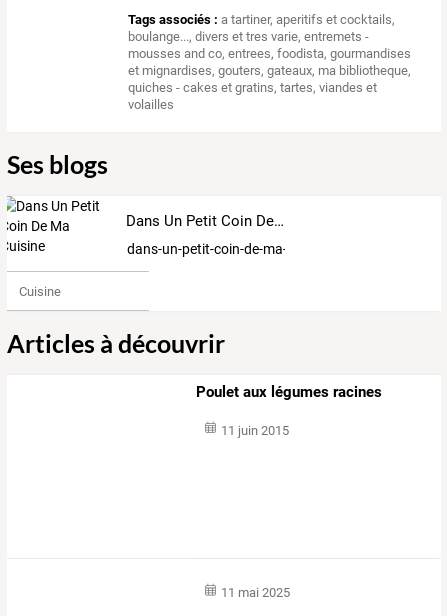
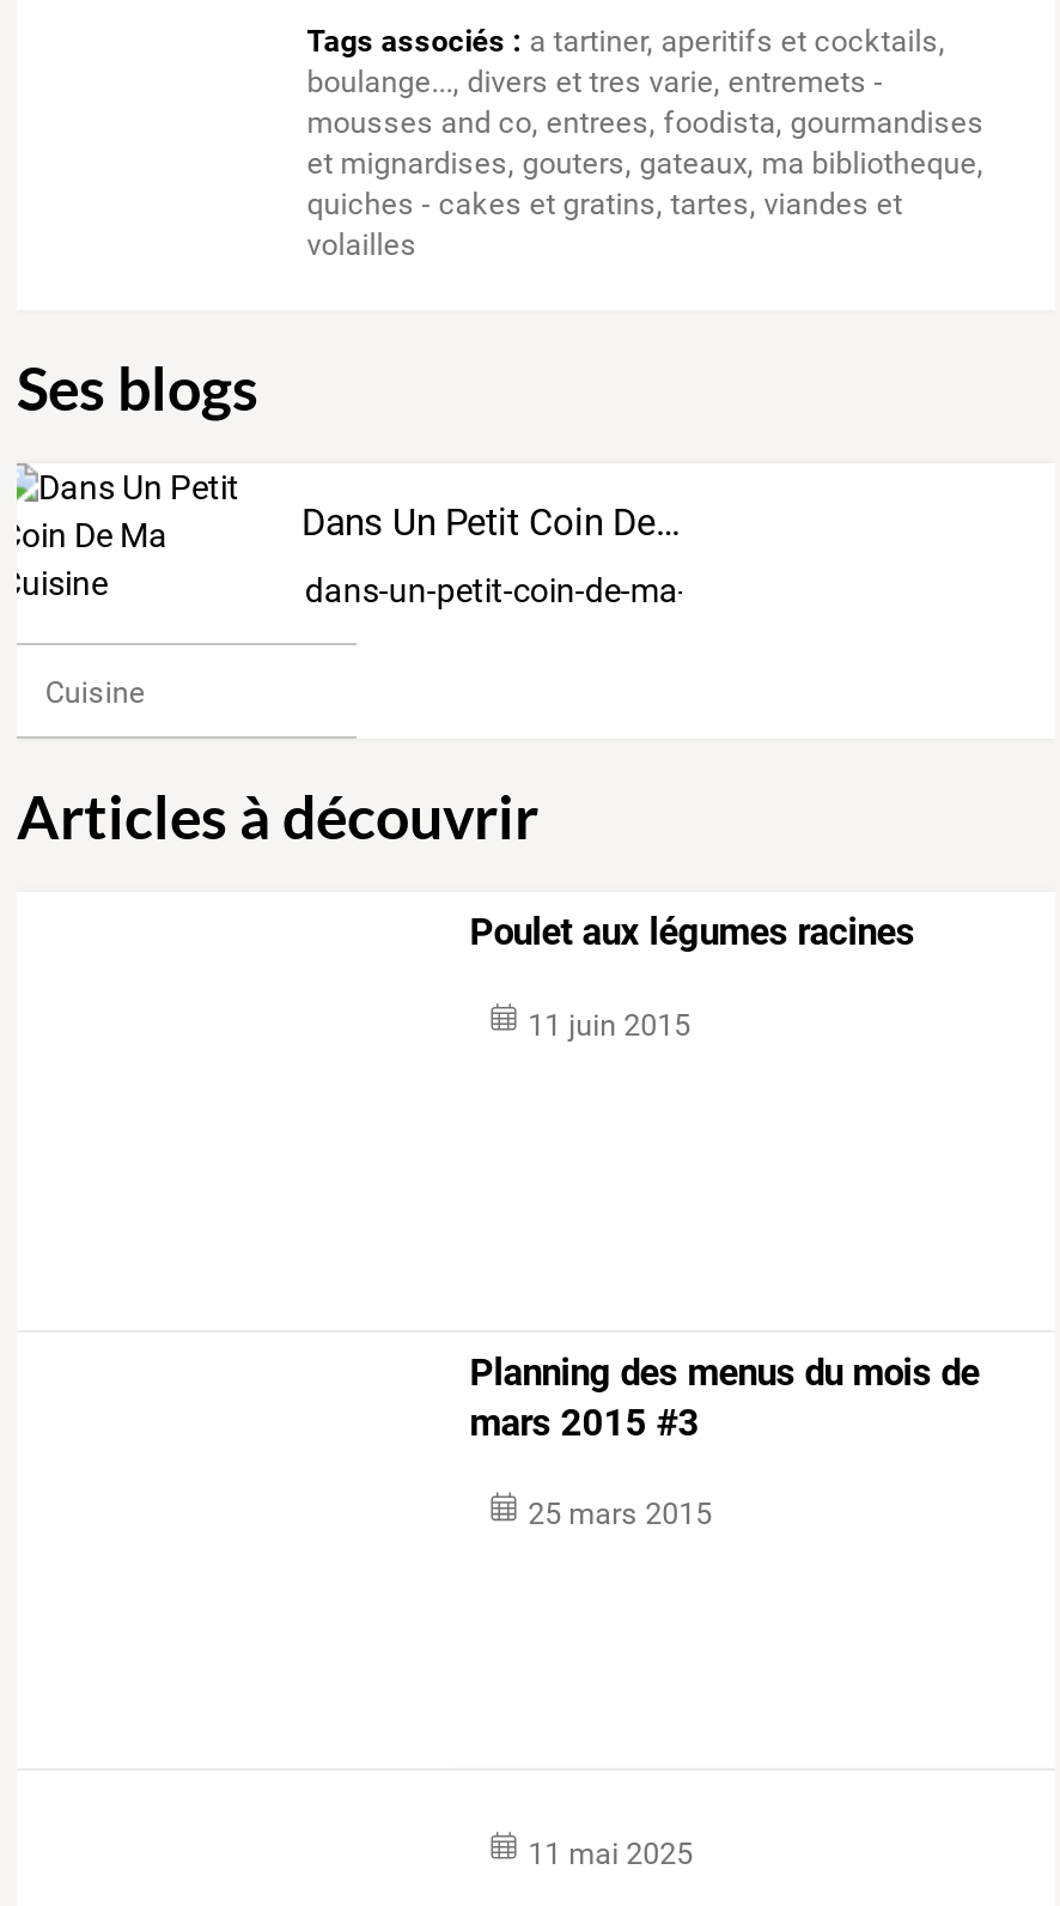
none -> [470,1350,979,1532] Planning des menus du mois de | mars 2015 #3 | 25 mars 2015

